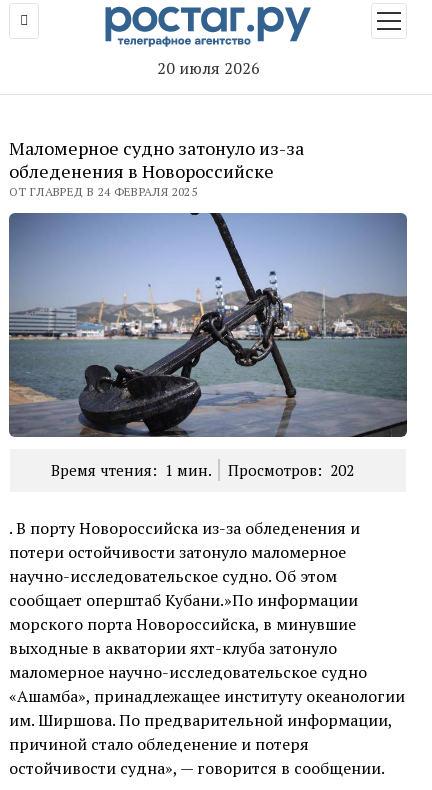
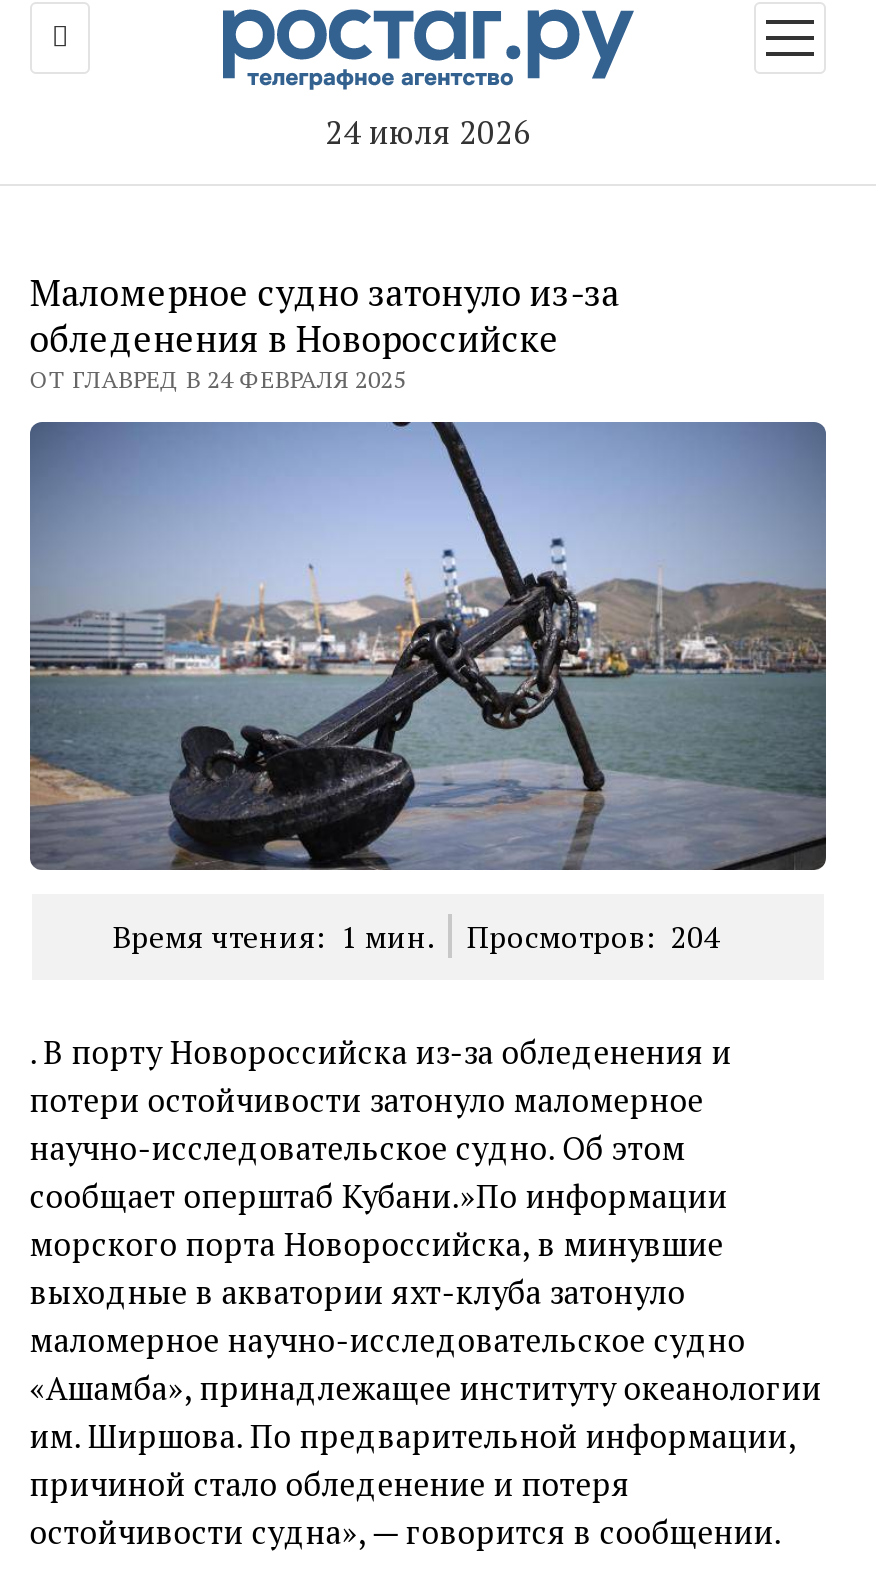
[156,57,259,79] 20 июля 2026 -> [325,110,531,154] 24 июля 2026
[50,460,353,480] Время чтения: 1 мин. Просмотров: 202 -> [113,916,719,956] Время чтения: 1 мин. Просмотров: 204

